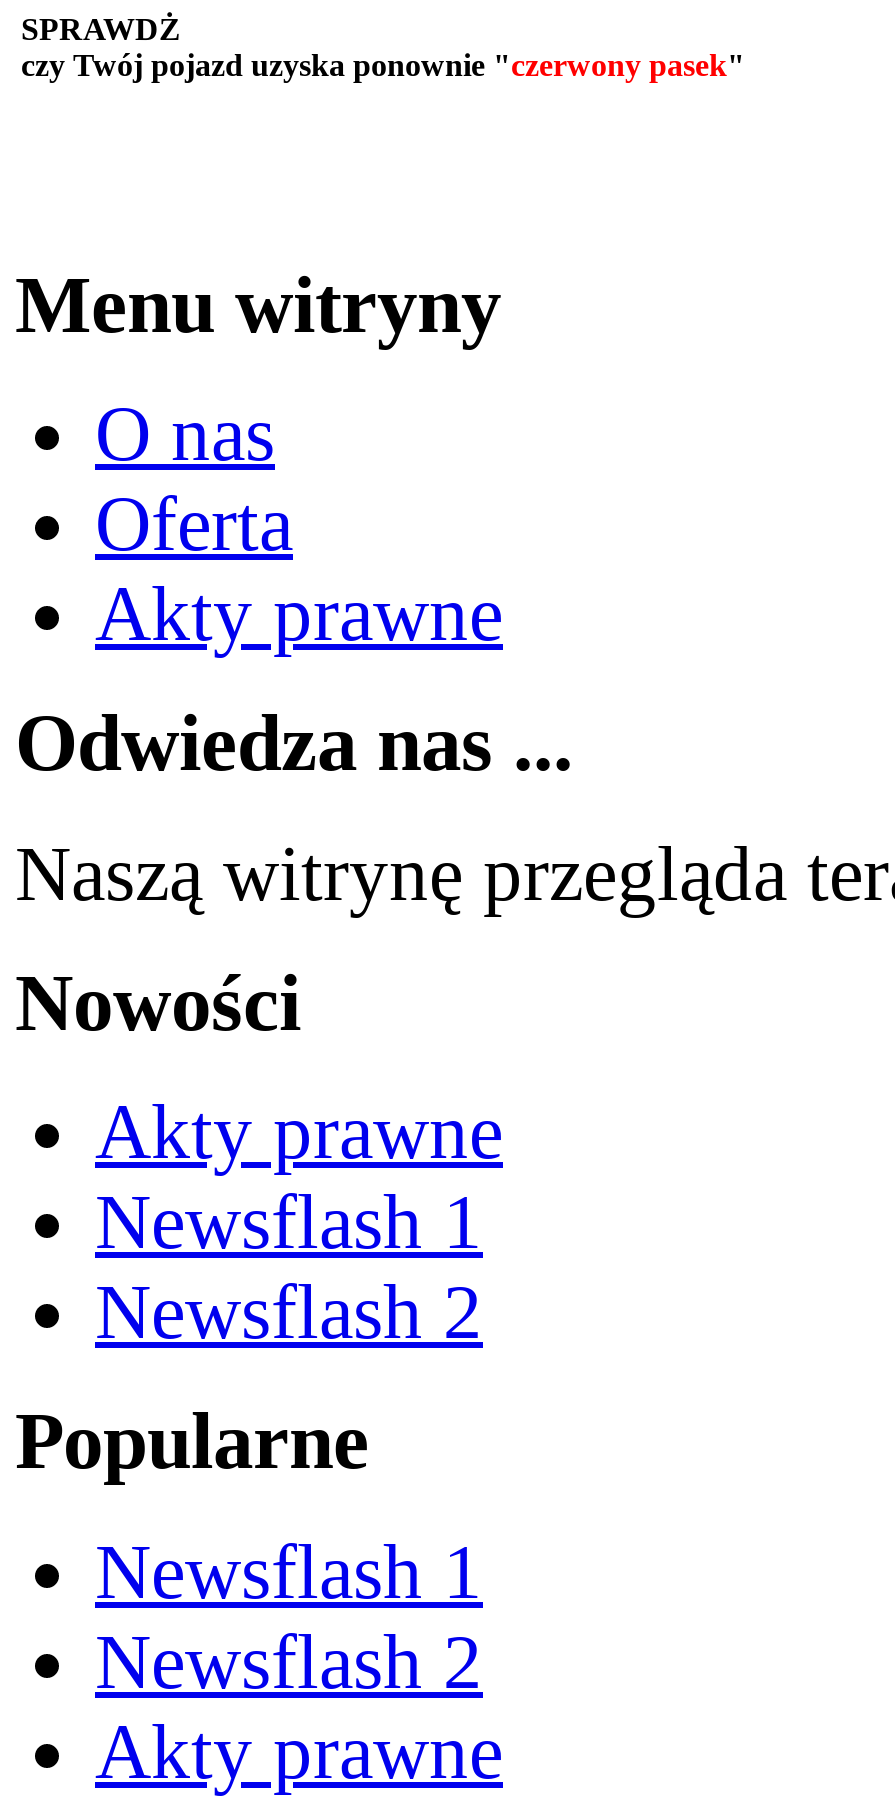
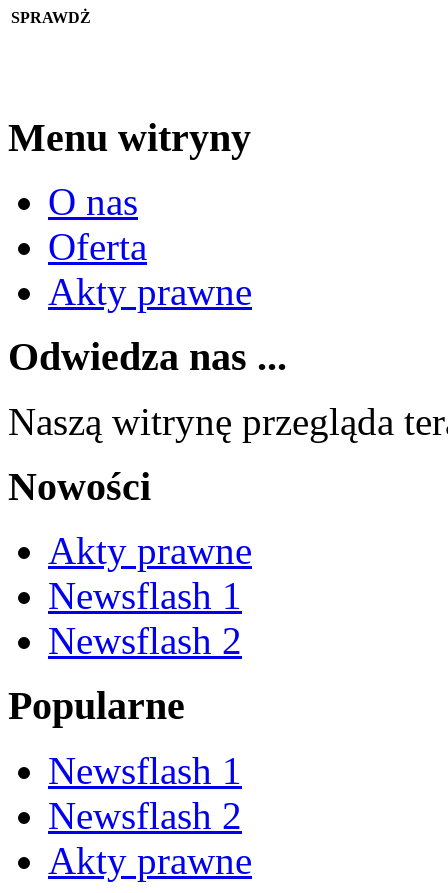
[21,48,745,82] czy Twój pojazd uzyska ponownie "czerwony pasek" -> none

